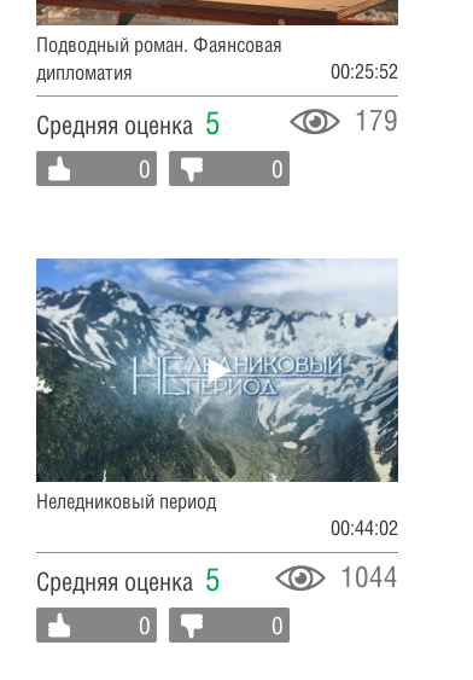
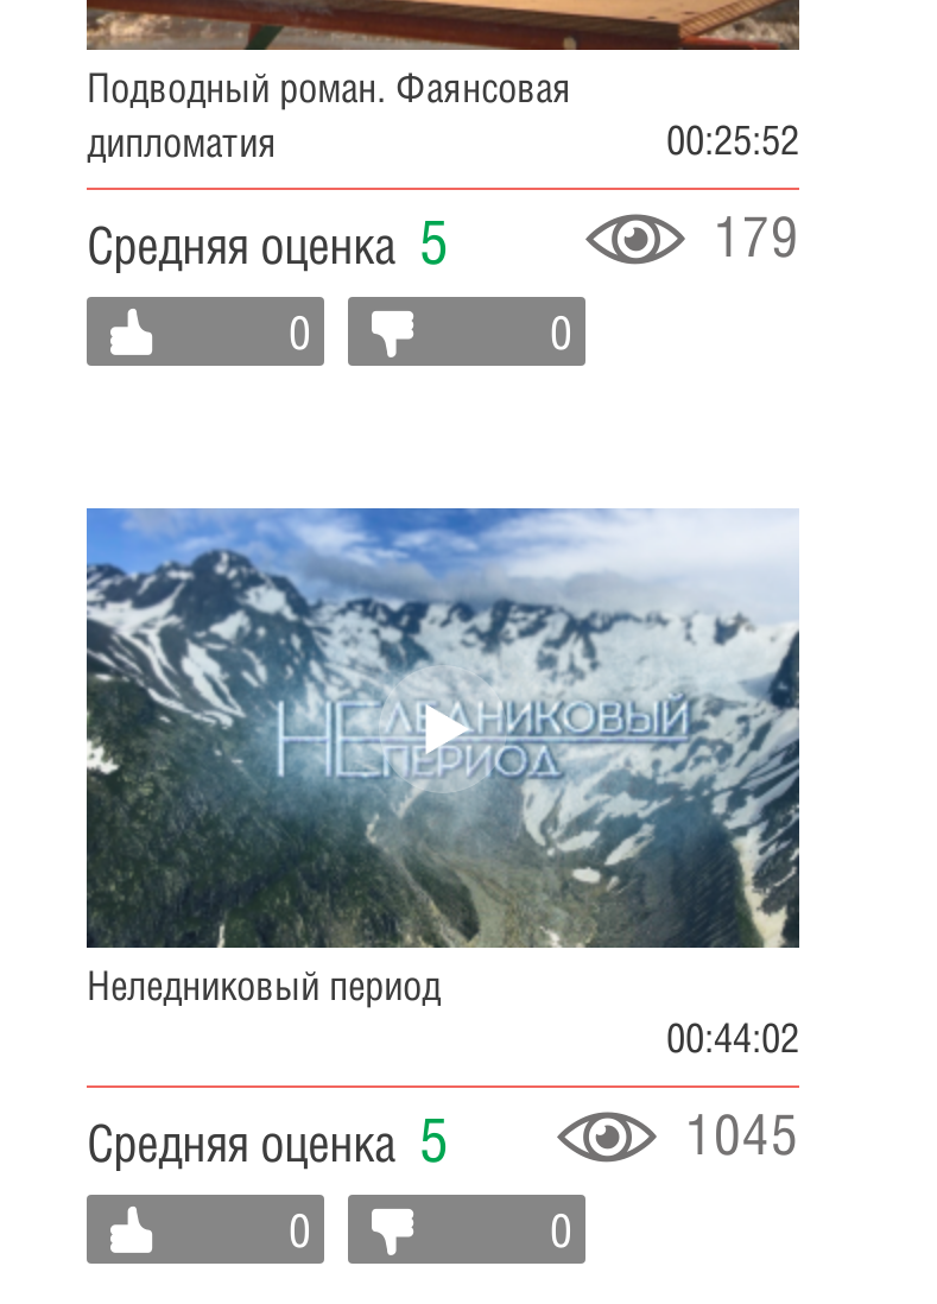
[340,560,398,593] 1044 -> [685,1102,799,1166] 1045

